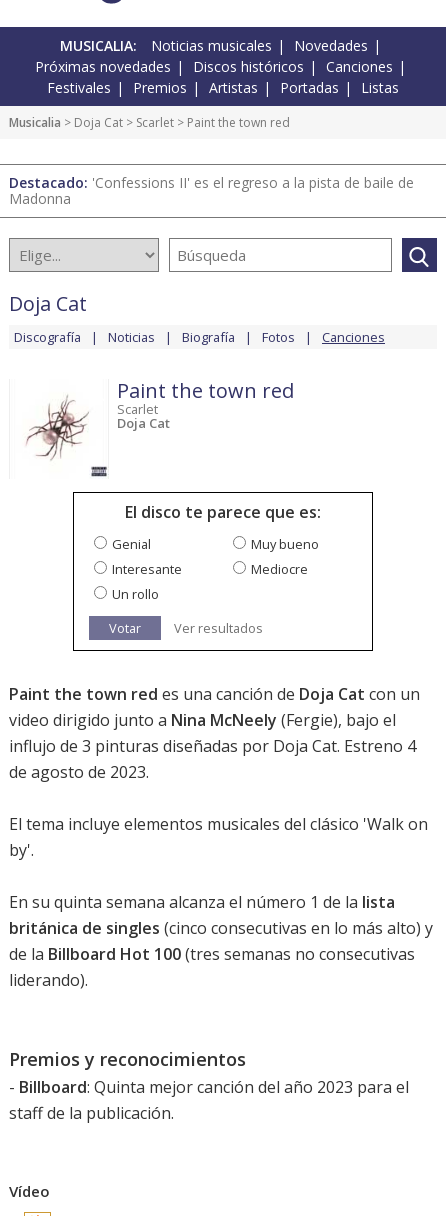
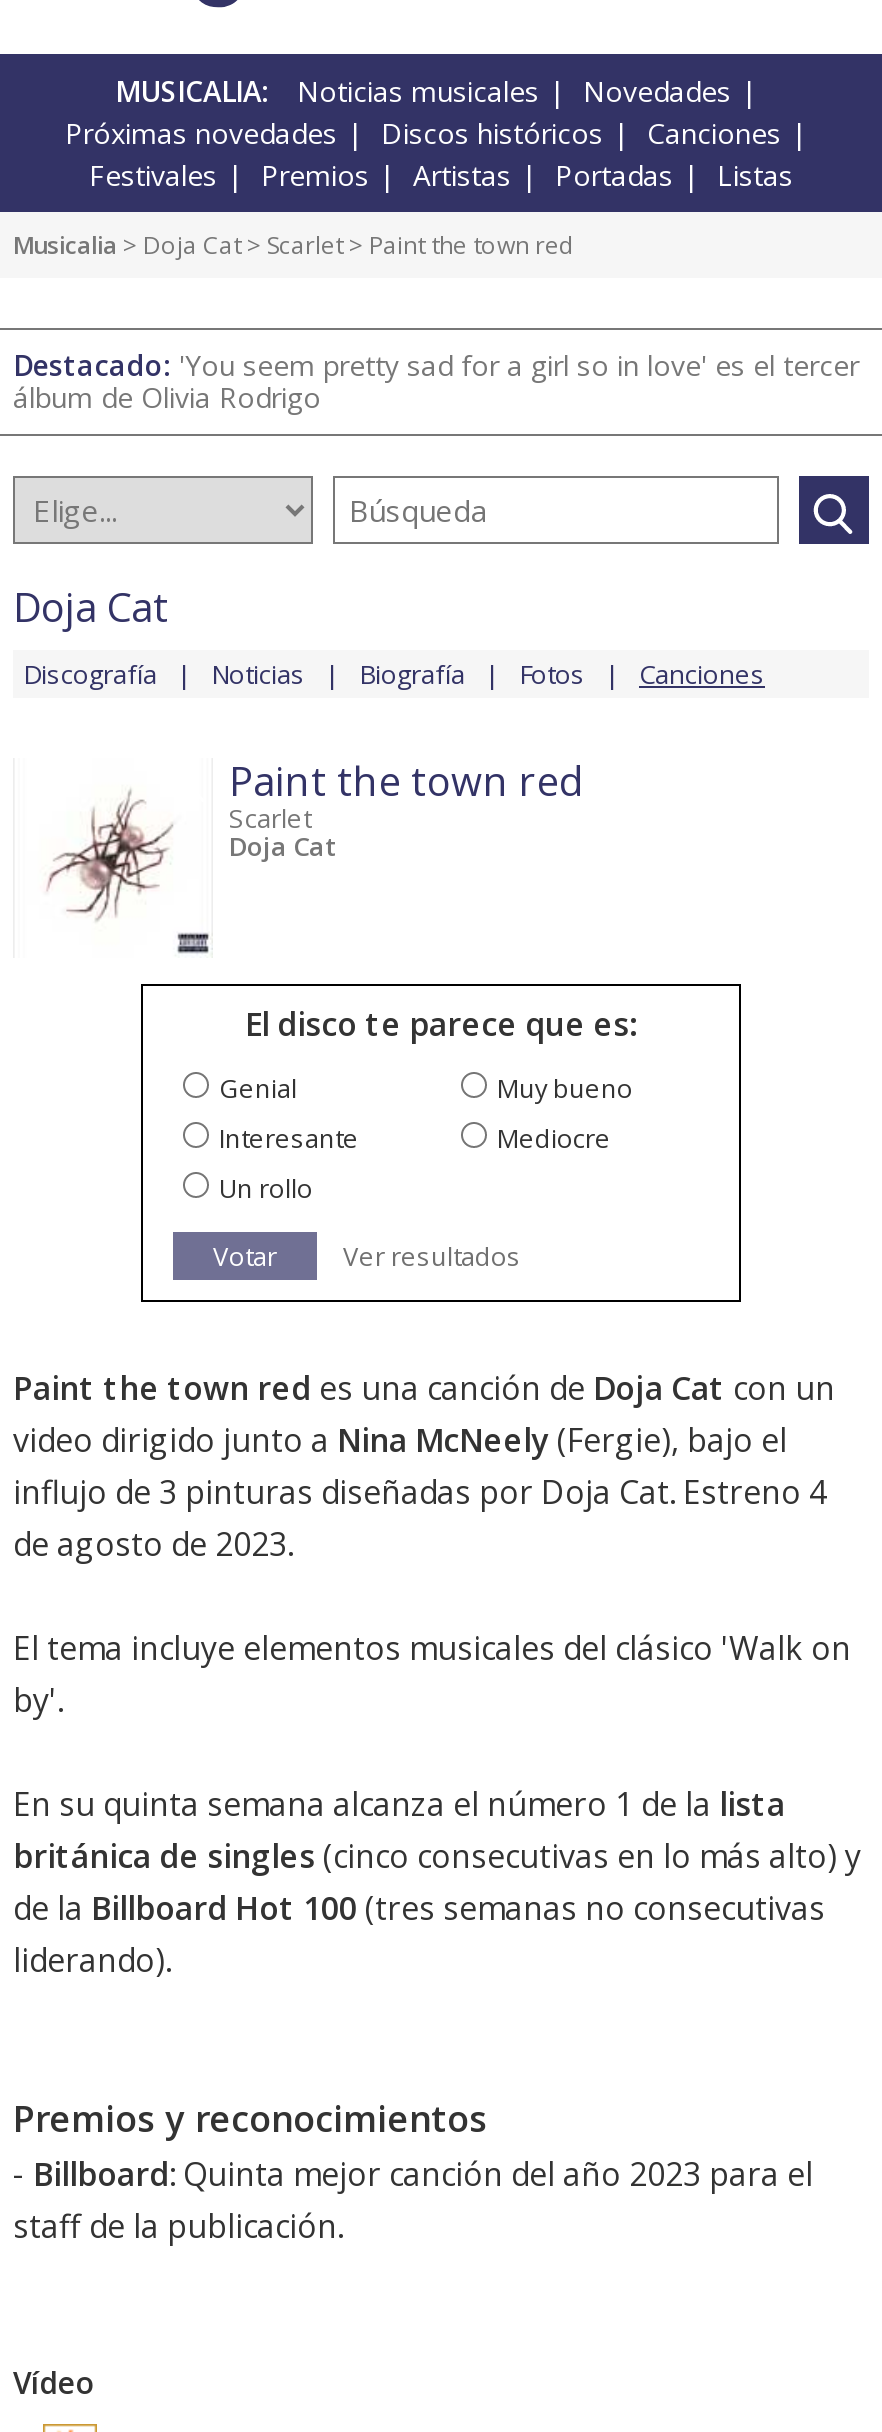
[9,173,414,208] Destacado: 'Confessions II' es el regreso a la pista de baile de | Madonna -> [13,346,859,416] Destacado: 'You seem pretty sad for a girl so in love' es el tercer | álbum de Olivia Rodrigo

